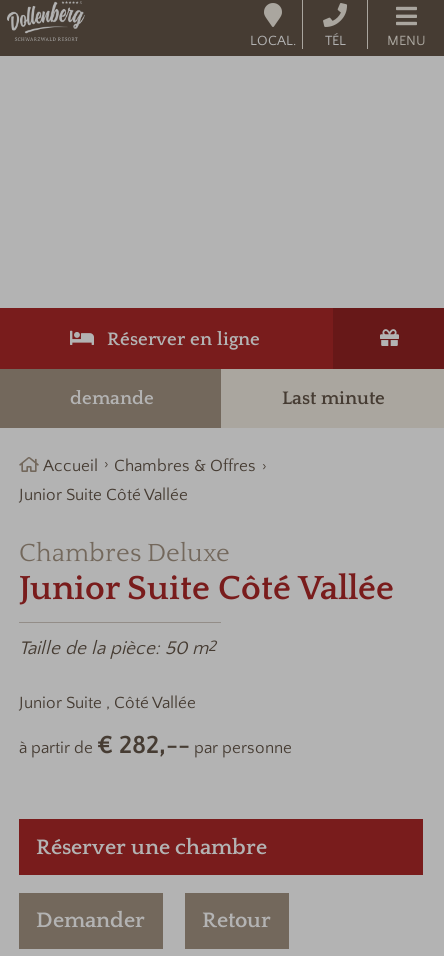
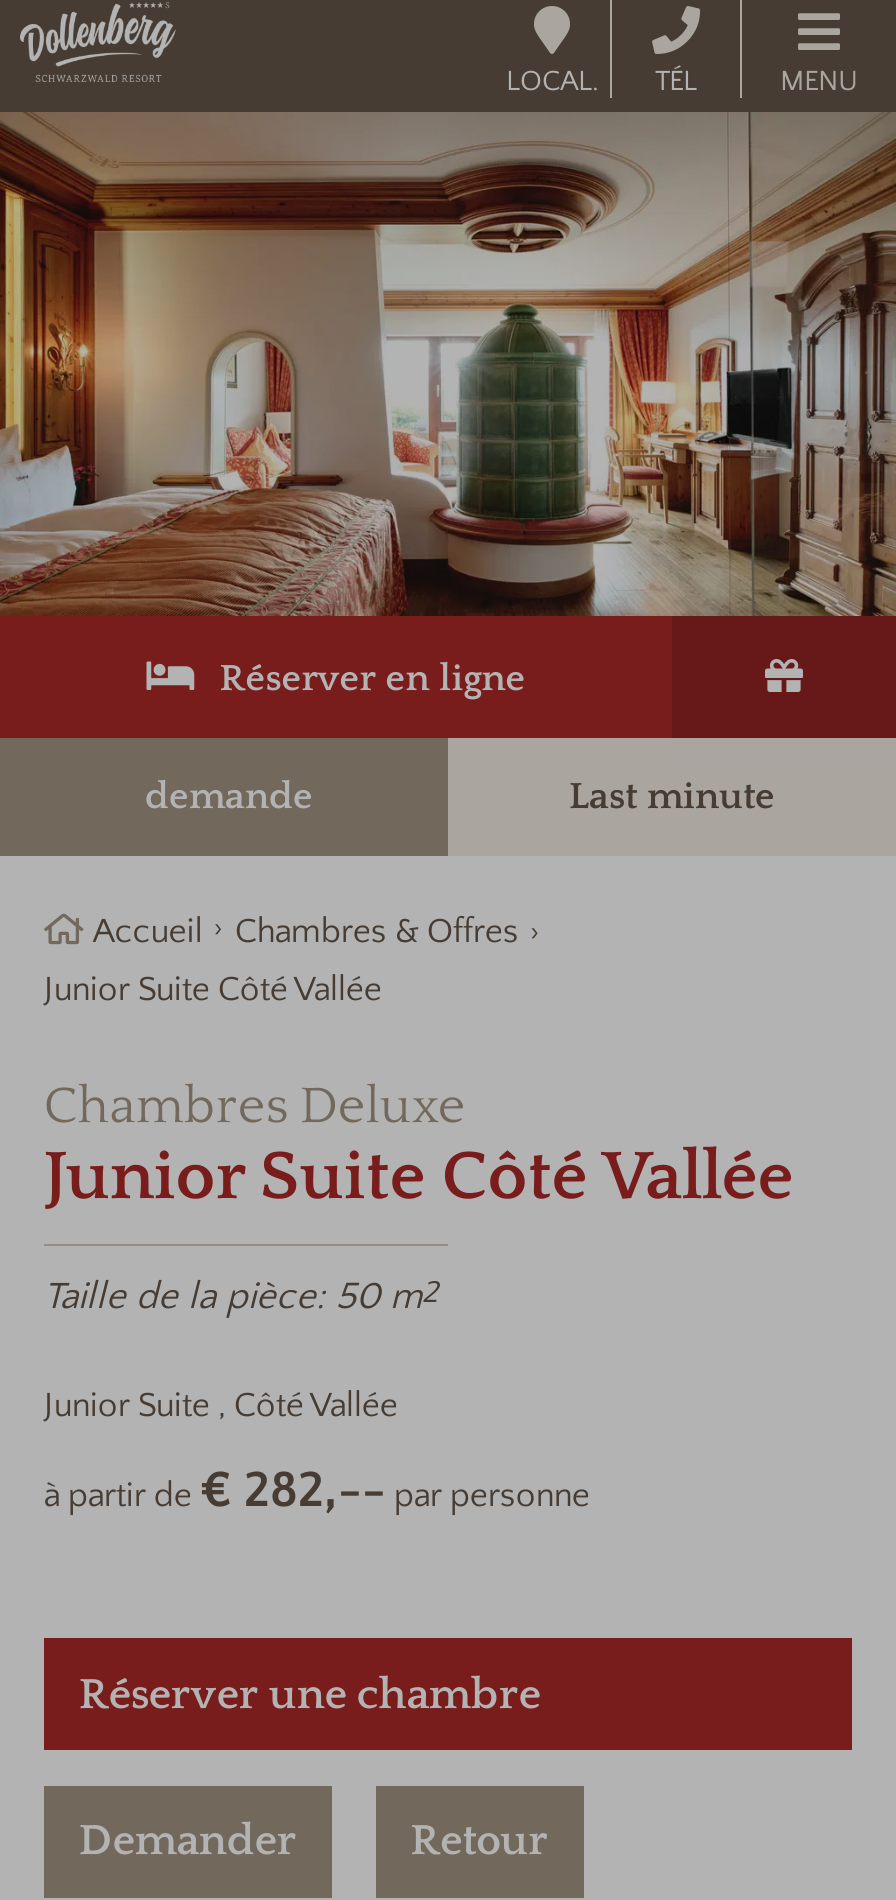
none -> [6,112,890,618] [image]

